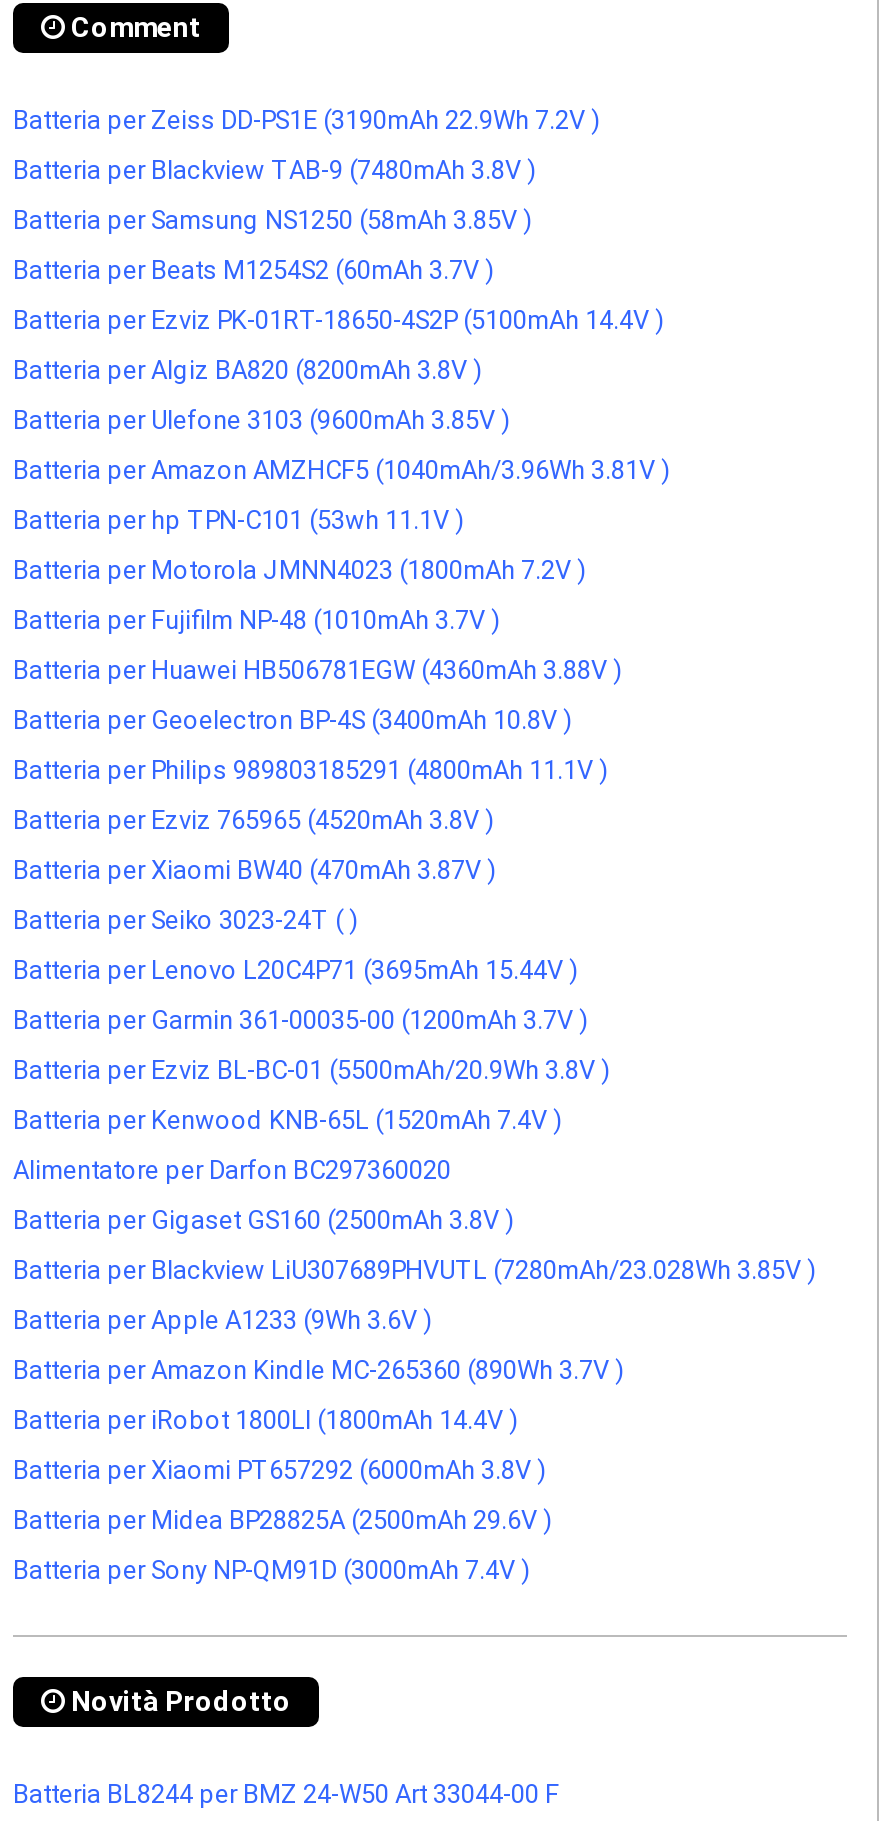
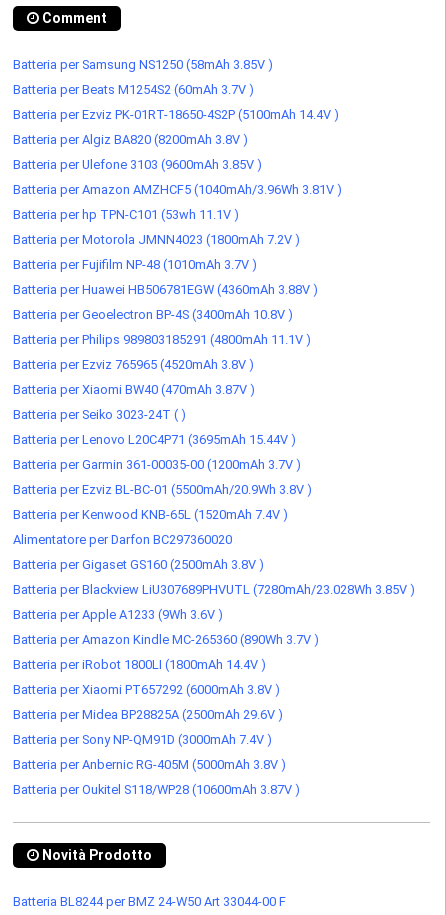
[13,104,601,184] Batteria per Zeiss DD-PS1E (3190mAh 22.9Wh 7.2V ) | Batteria per Blackview TAB-9 (7480mAh 3.8V ) -> none
moved [13,204,817,1584] -> [13,56,415,746]: Batteria per Samsung NS1250 (58mAh 3.85V ) | Batteria per Beats M1254S2 (60mAh 3.7V ) | Batteria per Ezviz PK-01RT-18650-4S2P (5100mAh 14.4V ) | ... | Batteria per Midea BP28825A (2500mAh 29.6V ) | Batteria per Sony NP-QM91D (3000mAh 7.4V )
none -> [13,756,300,796] Batteria per Anbernic RG-405M (5000mAh 3.8V ) | Batteria per Oukitel S118/WP28 (10600mAh 3.87V )

